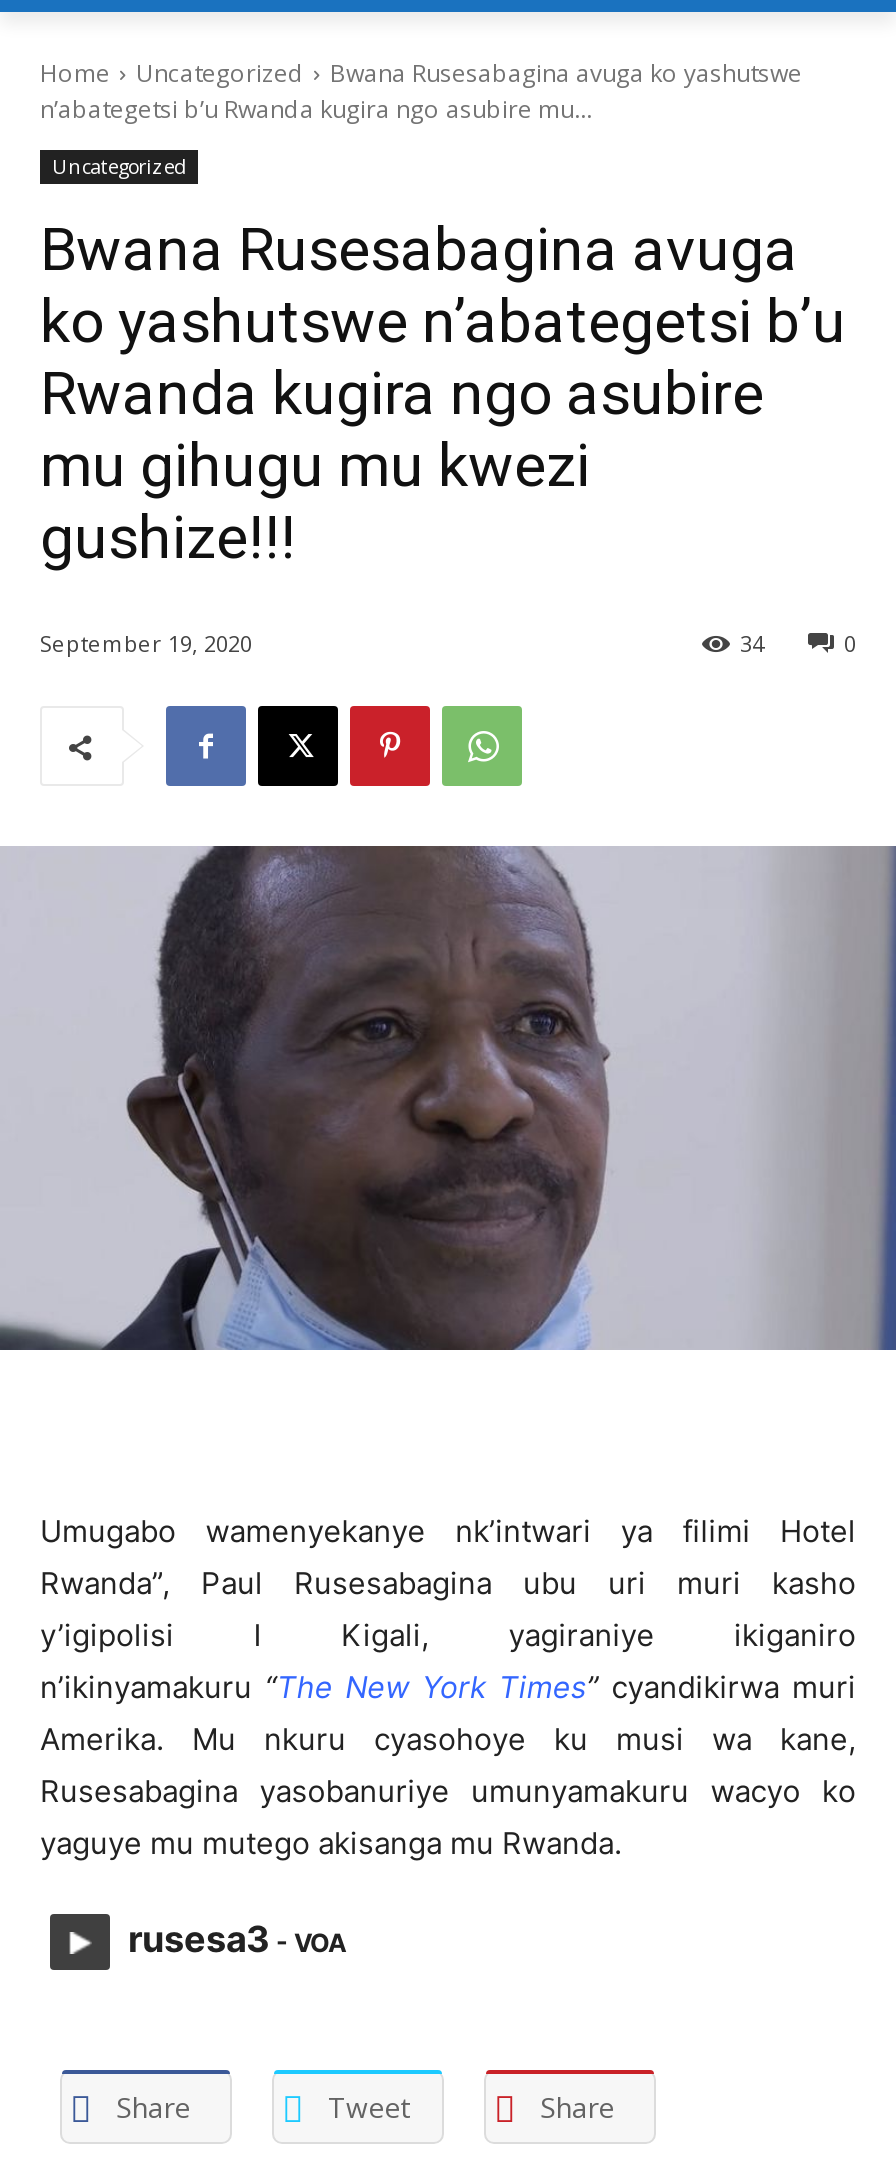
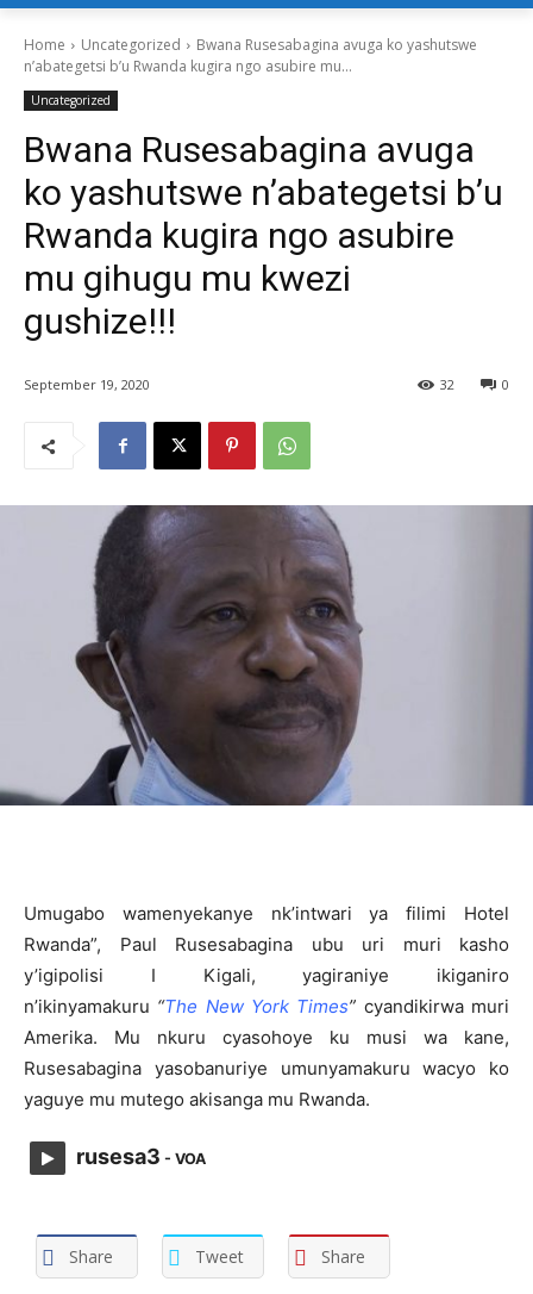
[740,628,764,658] 34 -> [440,375,454,393] 32

